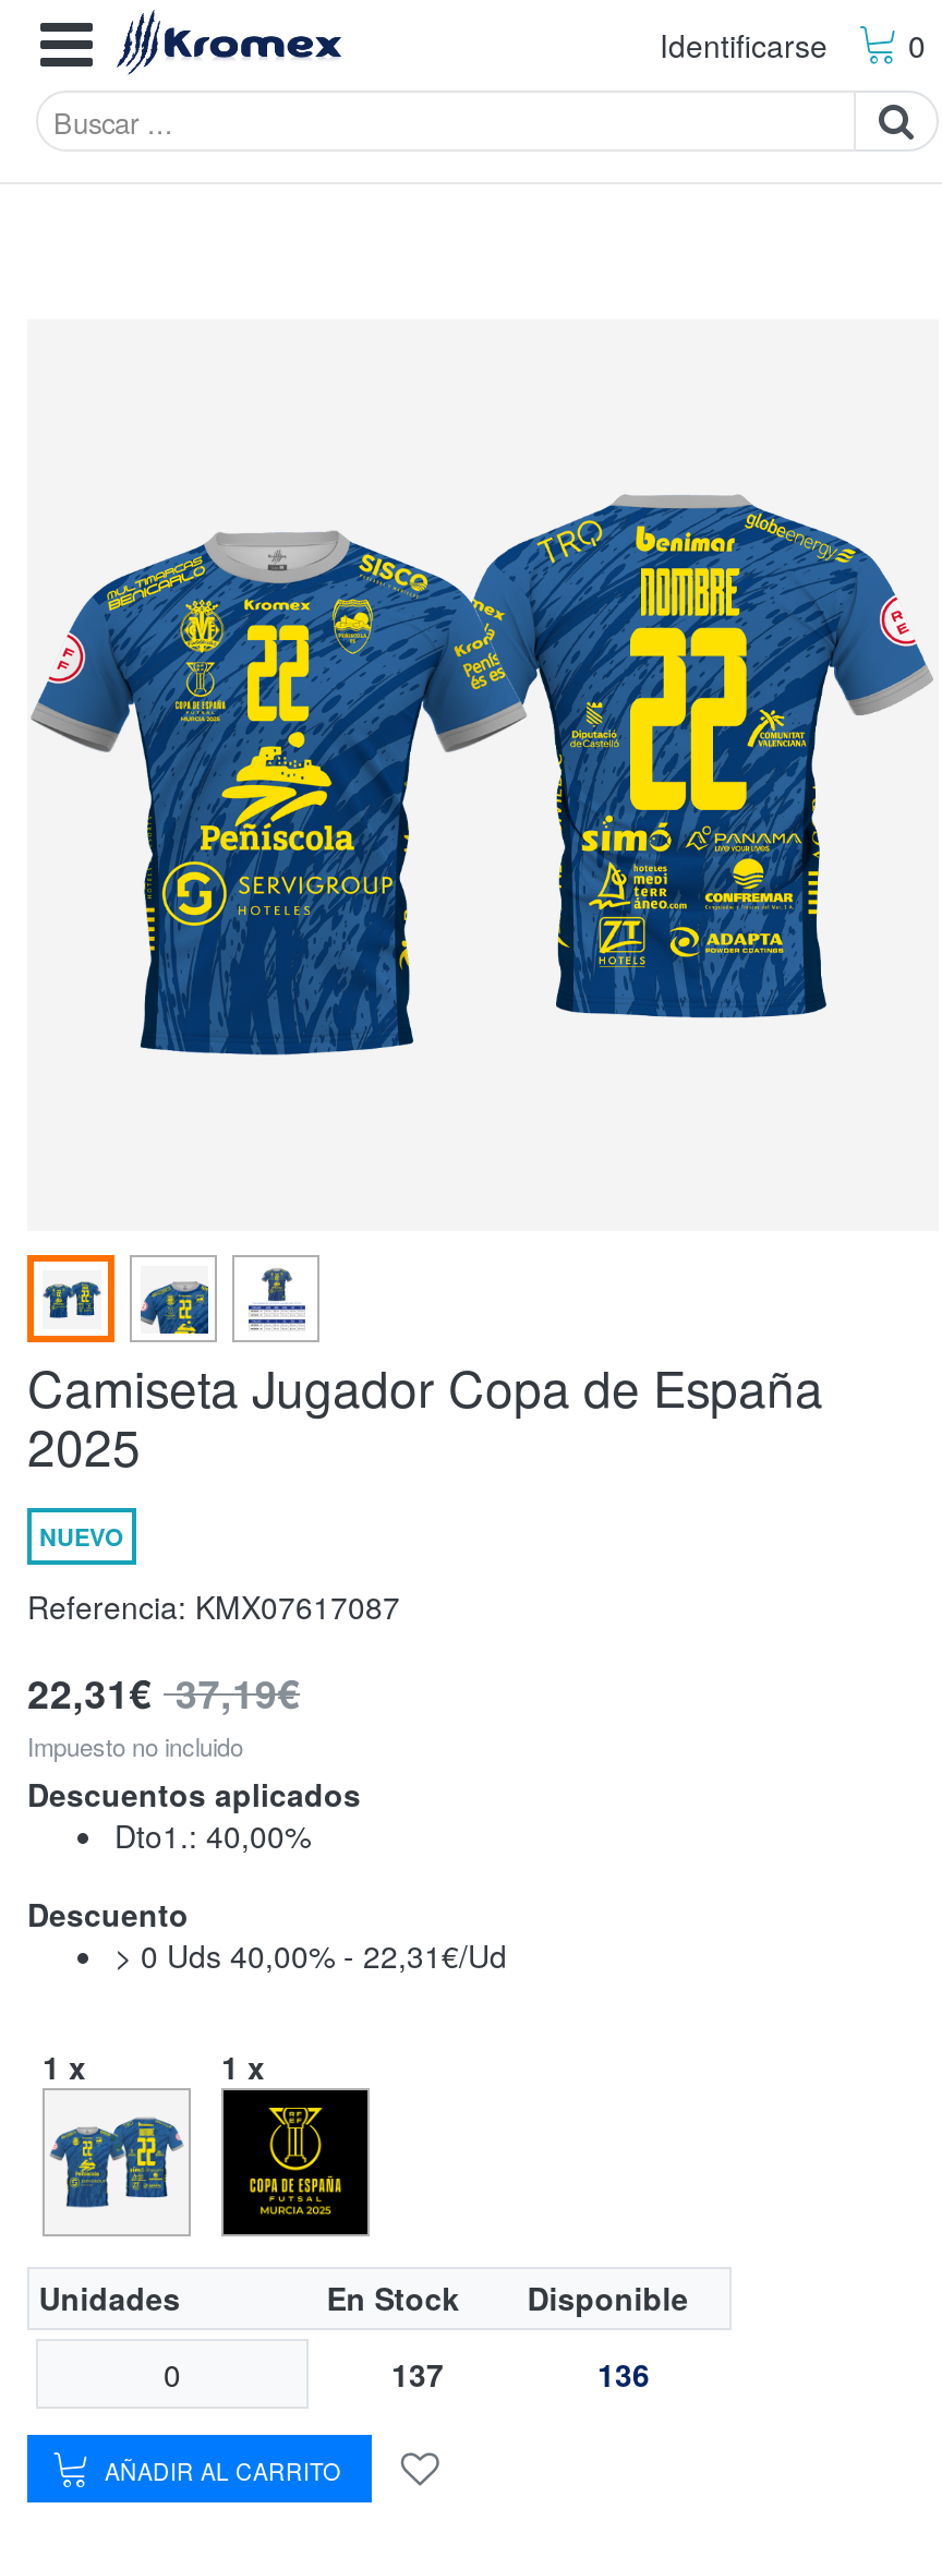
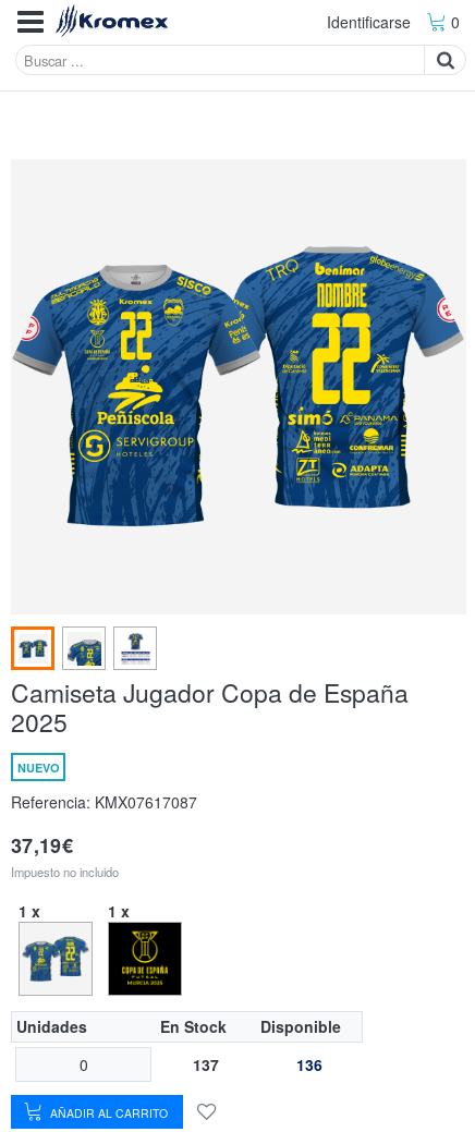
[27,1665,300,1722] 22,31€37,19€ -> [11,831,73,860] 37,19€
[27,1771,507,1977] Descuentos aplicados | Dto1.: 40,00% | Descuento | > 0 Uds 40,00% - 22,31€/Ud -> none

